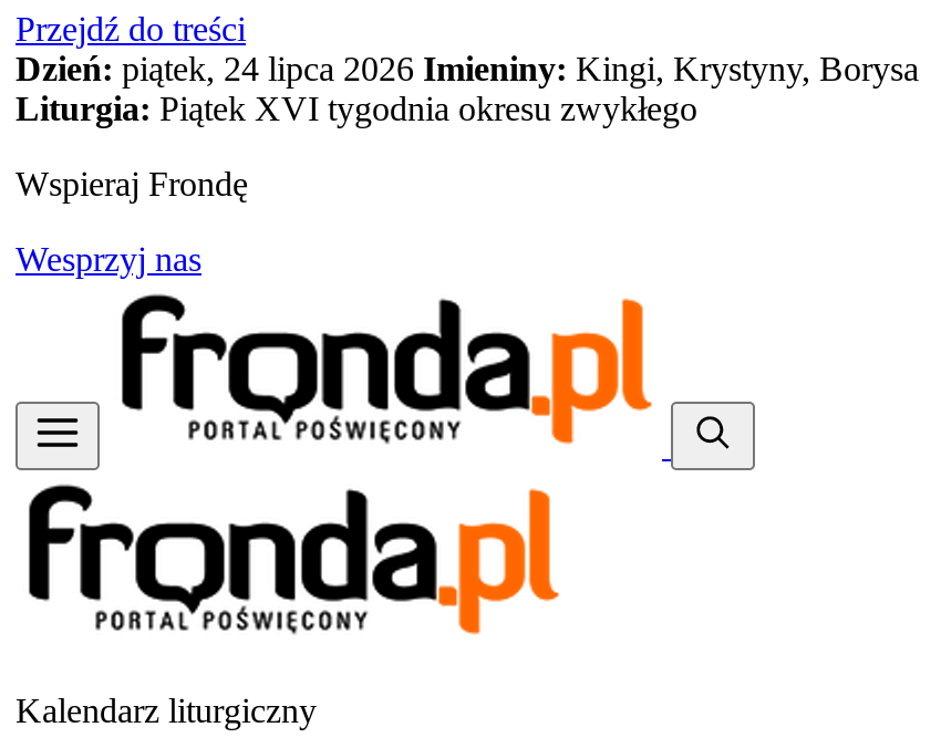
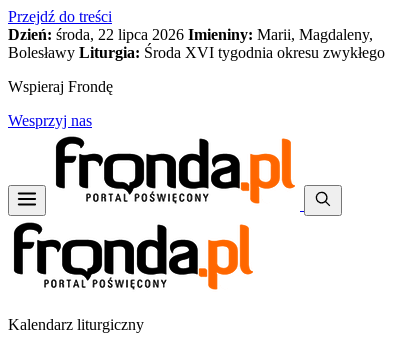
[15,50,919,127] Dzień: piątek, 24 lipca 2026 Imieniny: Kingi, Krystyny, Borysa | Liturgia: Piątek XVI tygodnia okresu zwykłego -> [8,26,385,61] Dzień: środa, 22 lipca 2026 Imieniny: Marii, Magdaleny, | Bolesławy Liturgia: Środa XVI tygodnia okresu zwykłego

